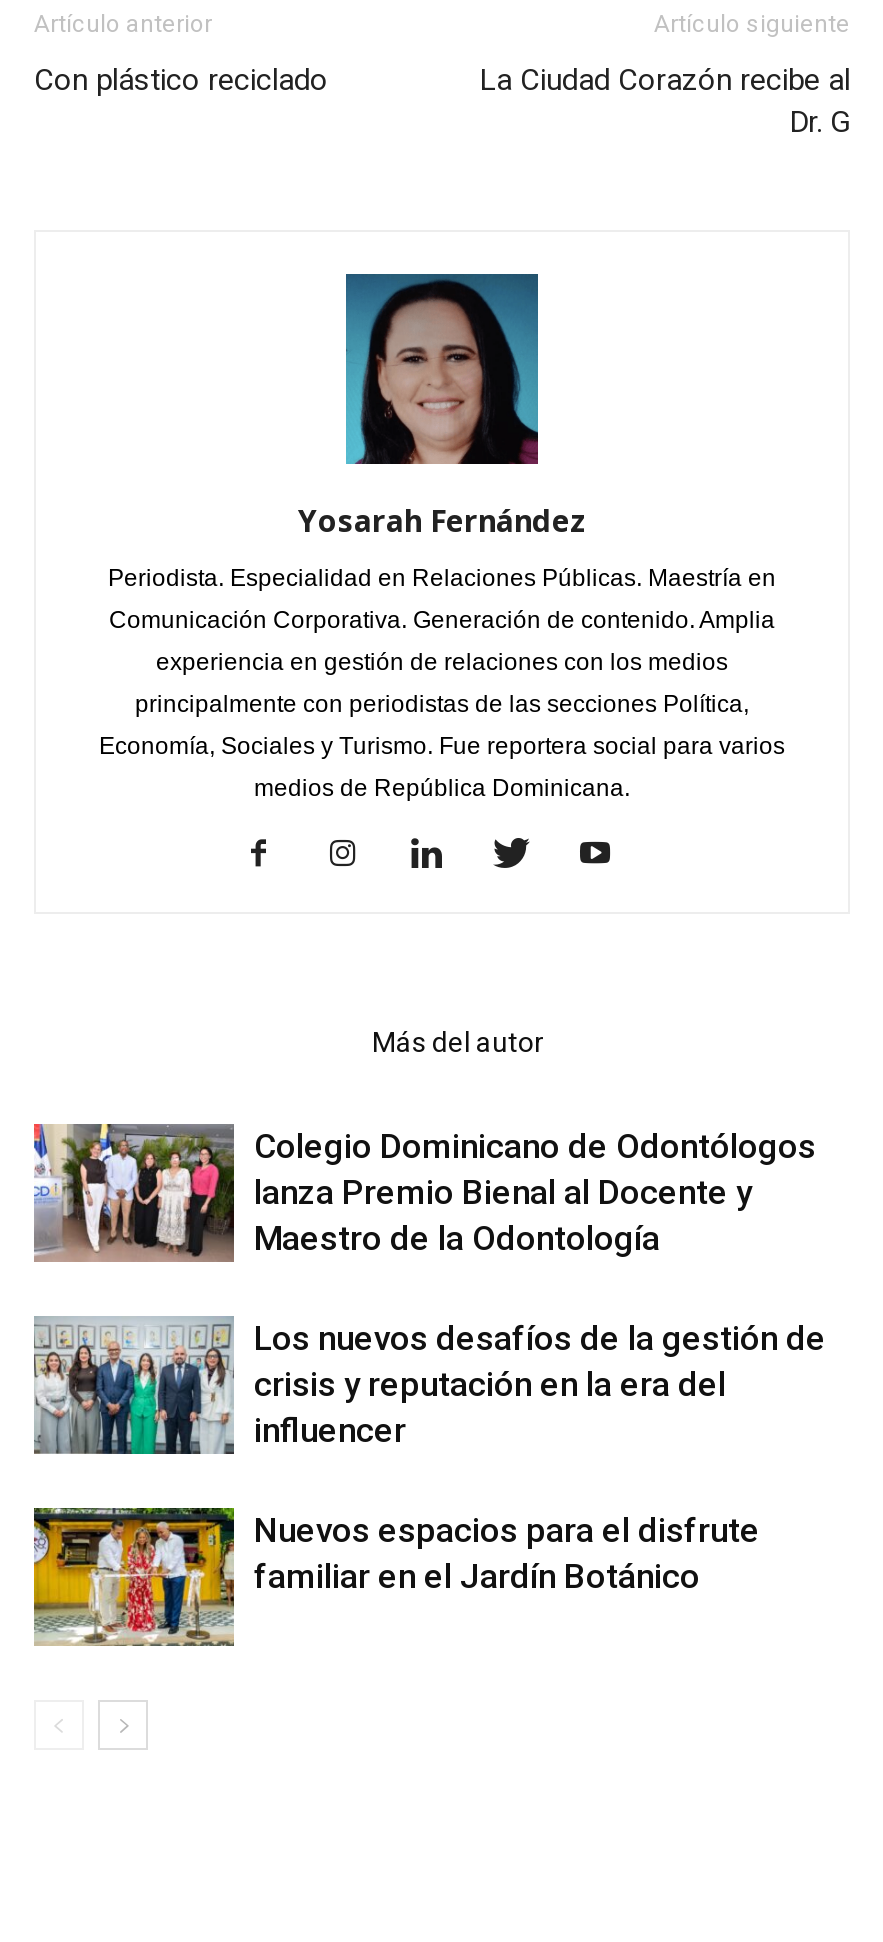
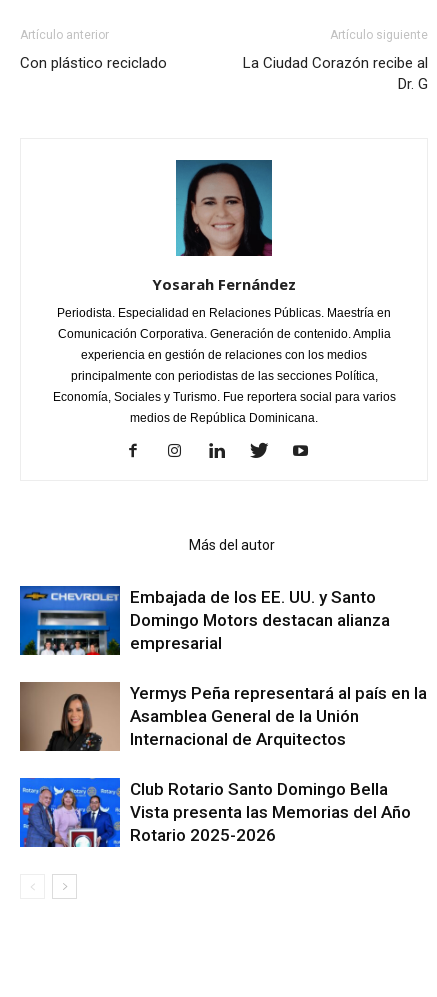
[32,1122,816,1262] [image] | Colegio Dominicano de Odontólogos | lanza Premio Bienal al Docente y | Maestro de la Odontología -> [19,585,390,656] [image] | Embajada de los EE. UU. y Santo | Domingo Motors destacan alianza | empresarial
[34,1316,826,1456] [image] | Los nuevos desafíos de la gestión de | crisis y reputación en la era del | influencer -> [20,682,427,752] [image] | Yermys Peña representará al país en la | Asamblea General de la Unión | Internacional de Arquitectos
[32,1504,760,1648] [image] | Nuevos espacios para el disfrute | familiar en el Jardín Botánico -> [19,777,411,848] [image] | Club Rotario Santo Domingo Bella | Vista presenta las Memorias del Año | Rotario 2025-2026

